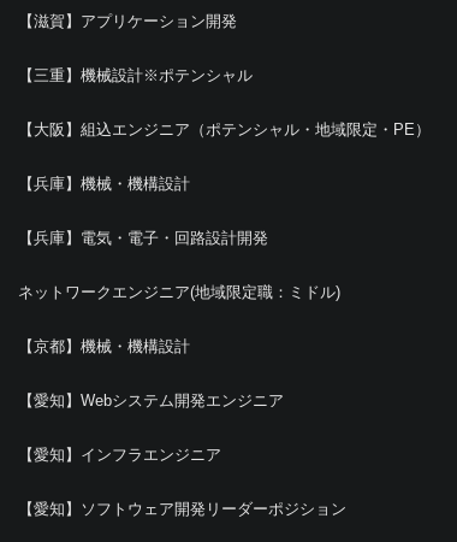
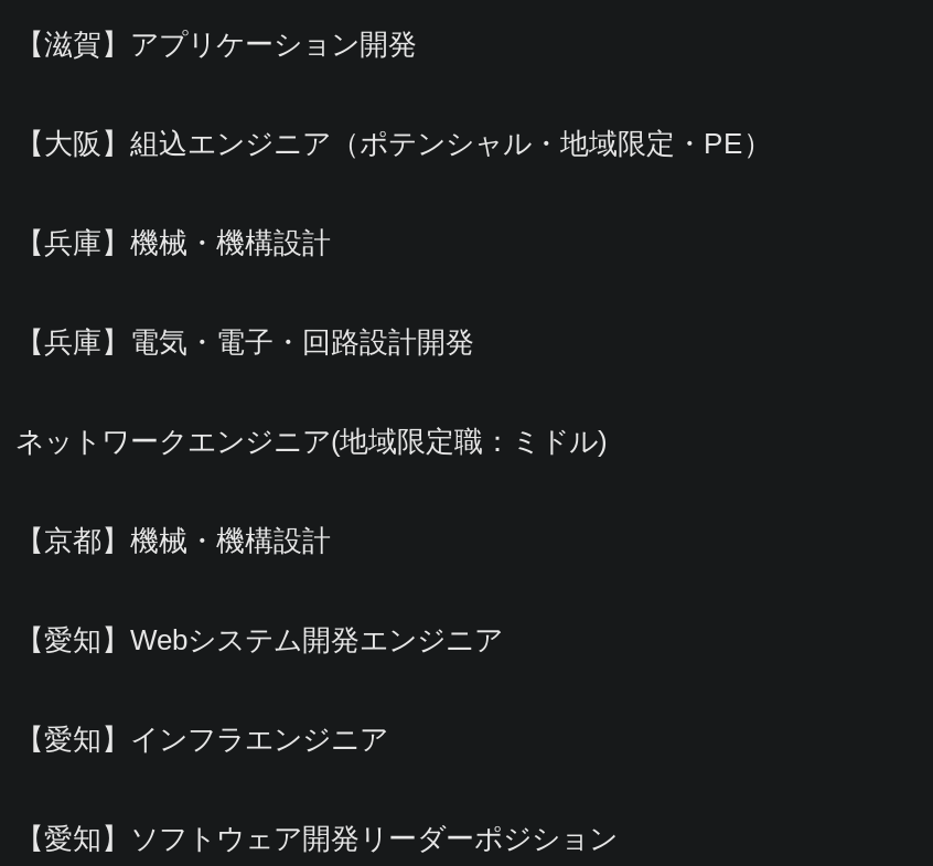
[18,66,253,84] 【三重】機械設計※ポテンシャル -> none

